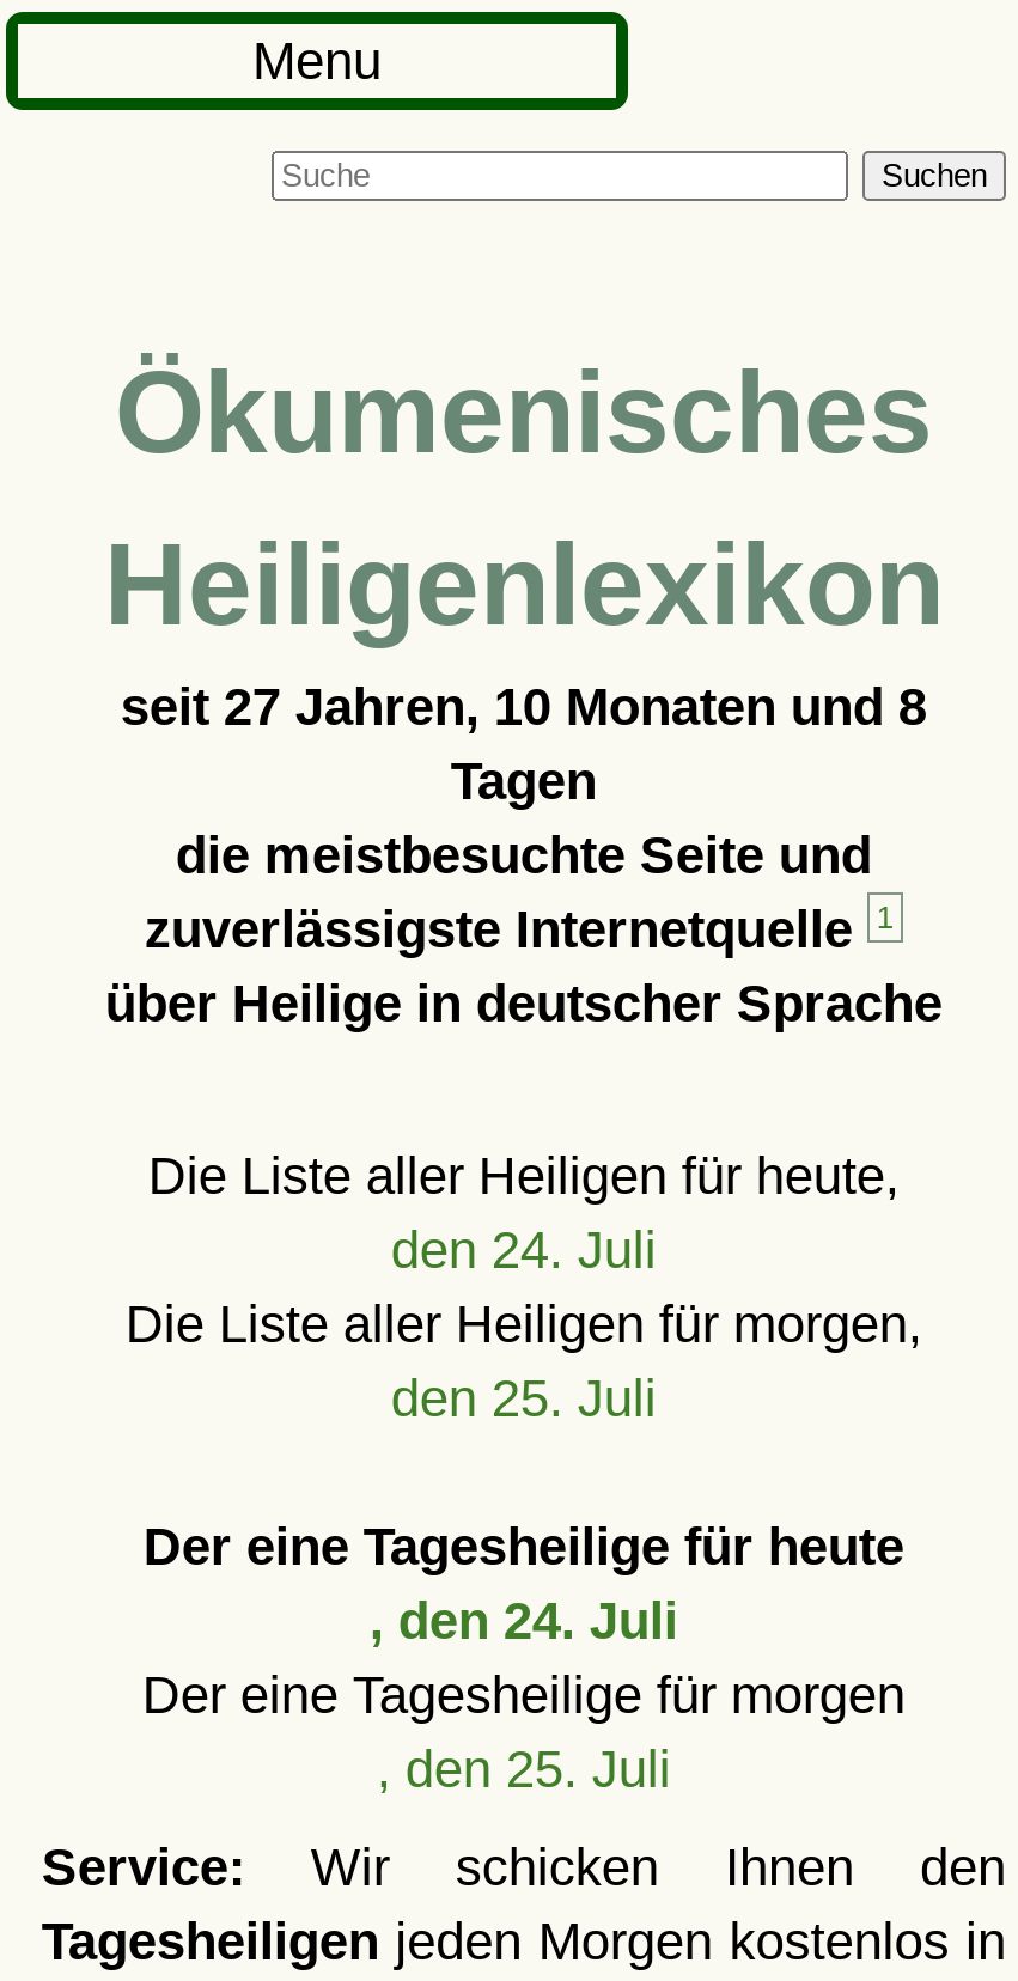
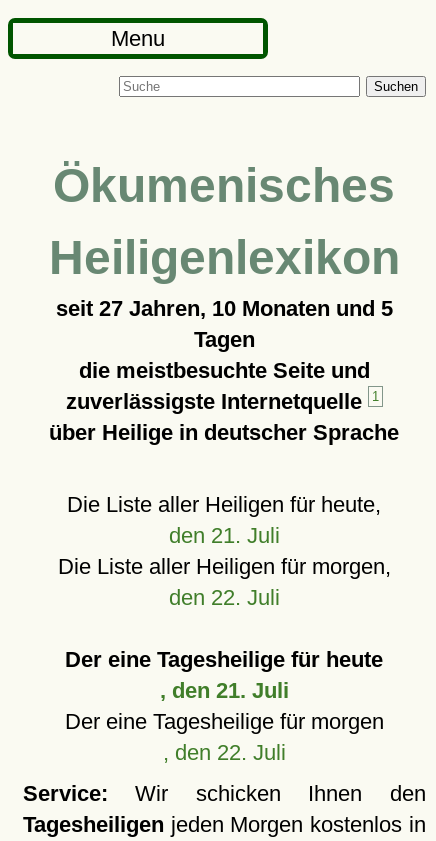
[121,677,927,737] seit 27 Jahren, 10 Monaten und 8 -> [56,296,393,321] seit 27 Jahren, 10 Monaten und 5
[391,1220,656,1280] den 24. Juli -> [169,523,280,548] den 21. Juli
[391,1369,656,1428] den 25. Juli -> [169,585,280,610] den 22. Juli
[369,1591,678,1651] , den 24. Juli -> [160,678,289,703] , den 21. Juli
[377,1739,671,1799] , den 25. Juli -> [163,740,286,765] , den 22. Juli

